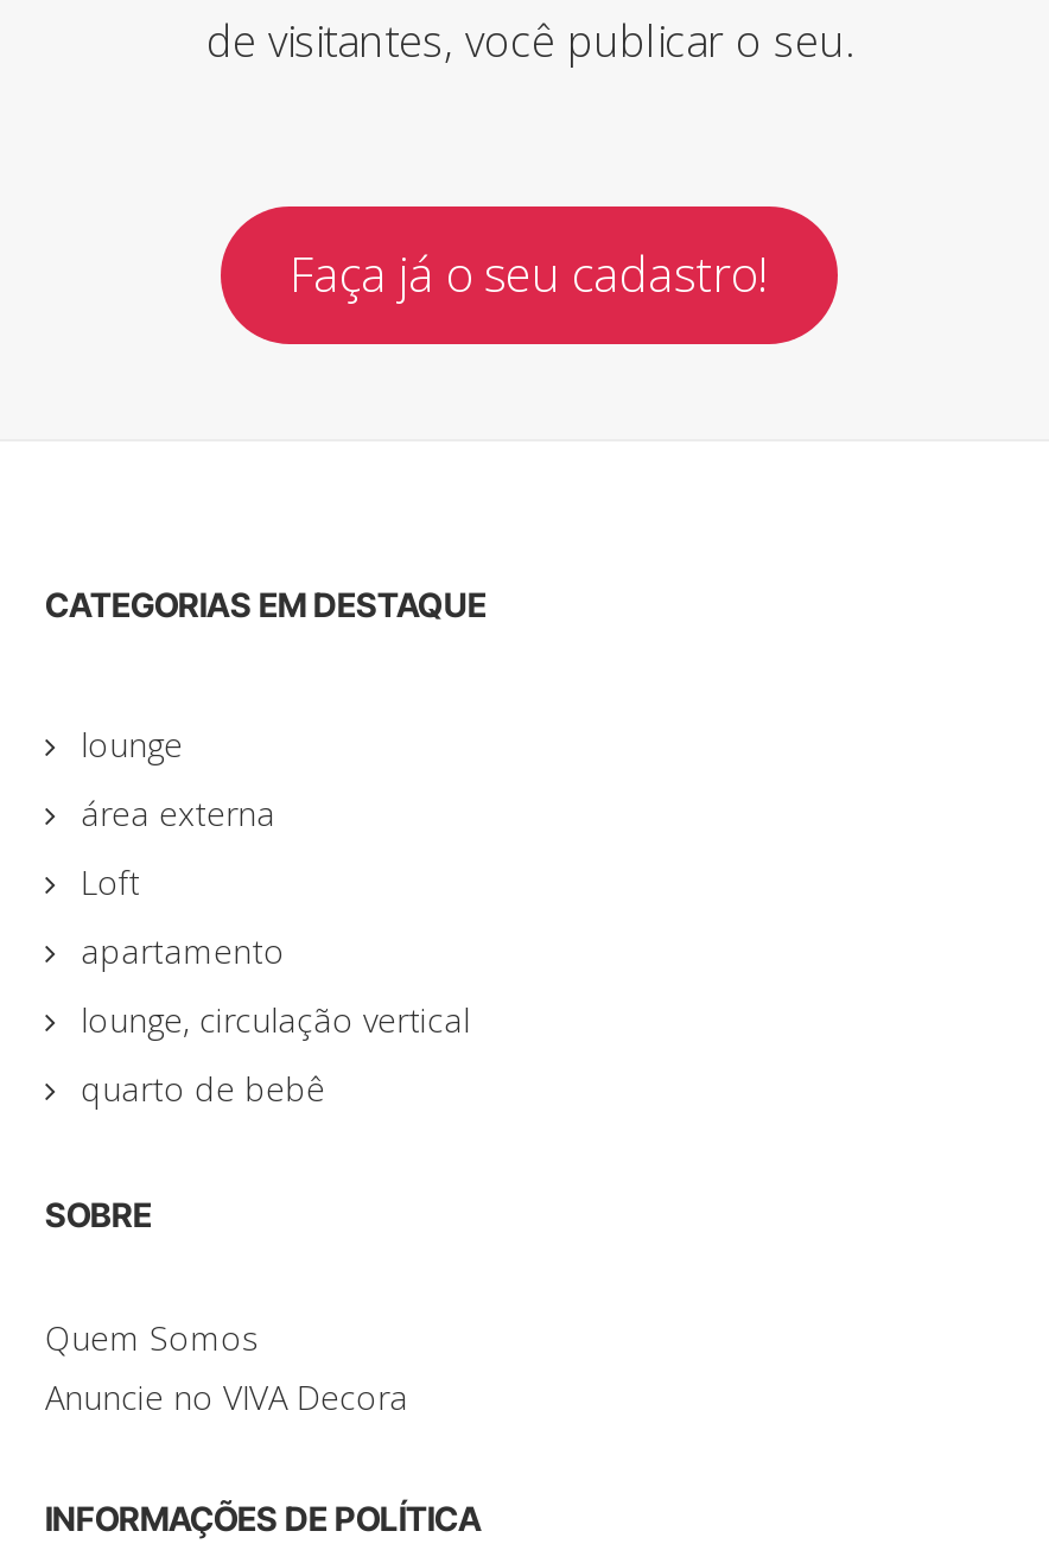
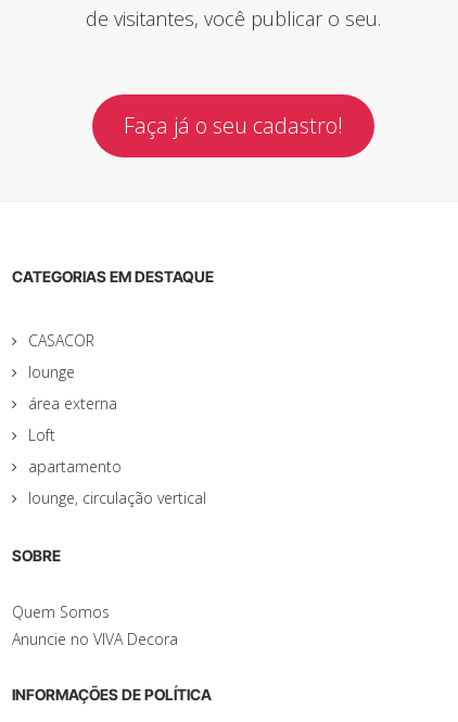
none -> [28,330,94,350] CASACOR
moved [81,721,470,1041] -> [28,361,206,508]: lounge | área externa | Loft | apartamento | lounge, circulação vertical
[81,1065,325,1110] quarto de bebê -> none

